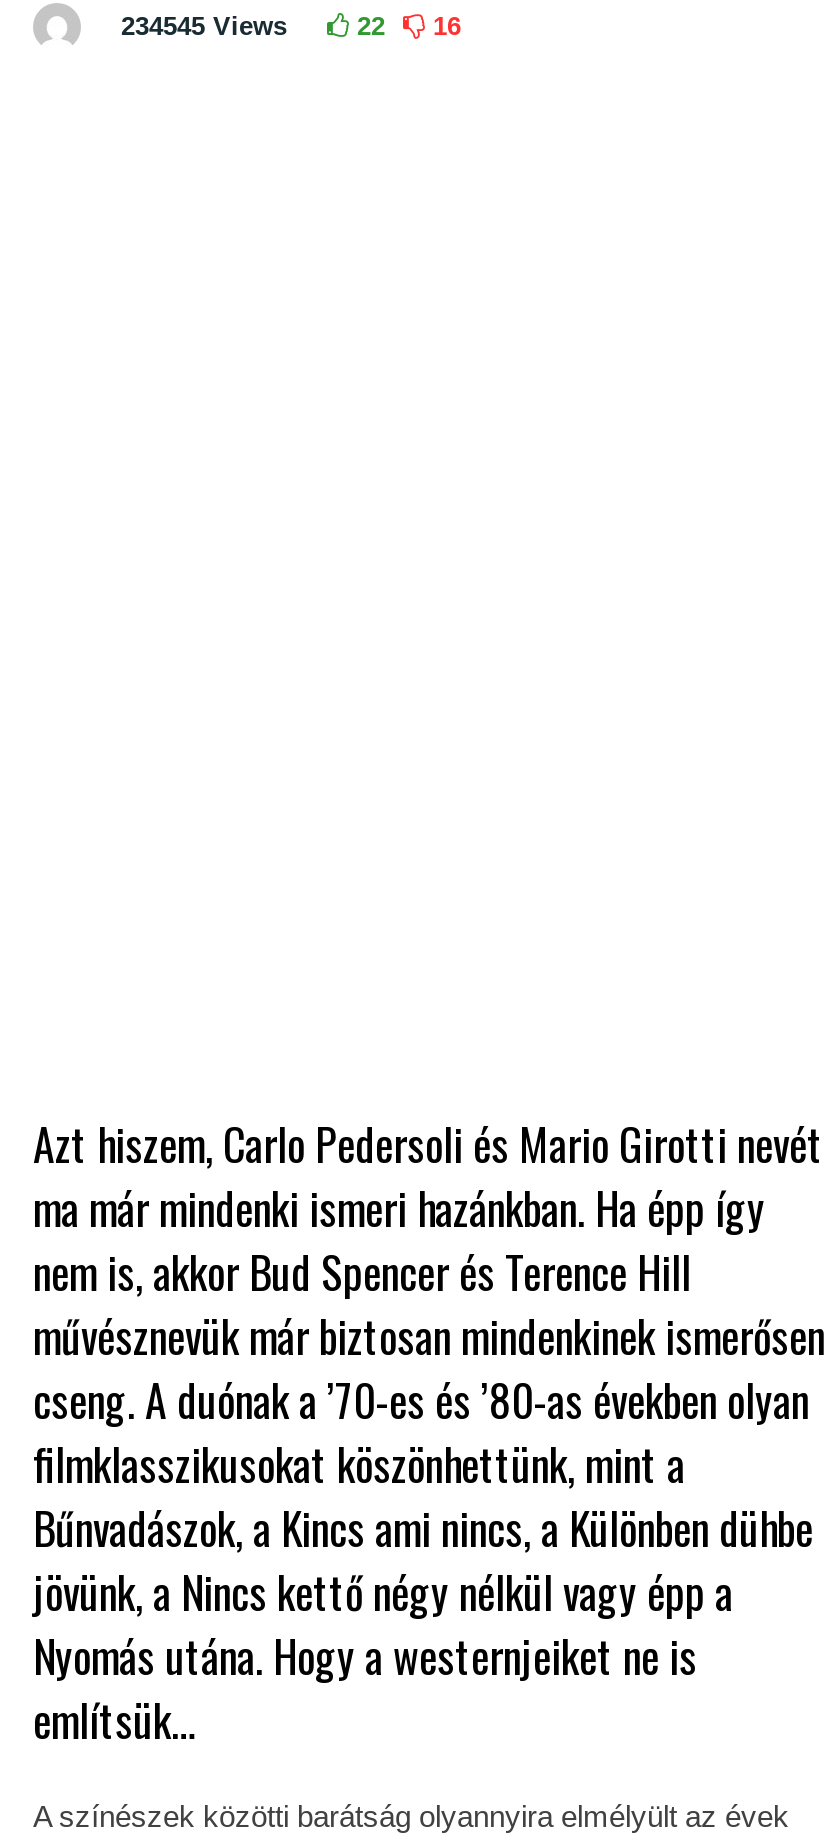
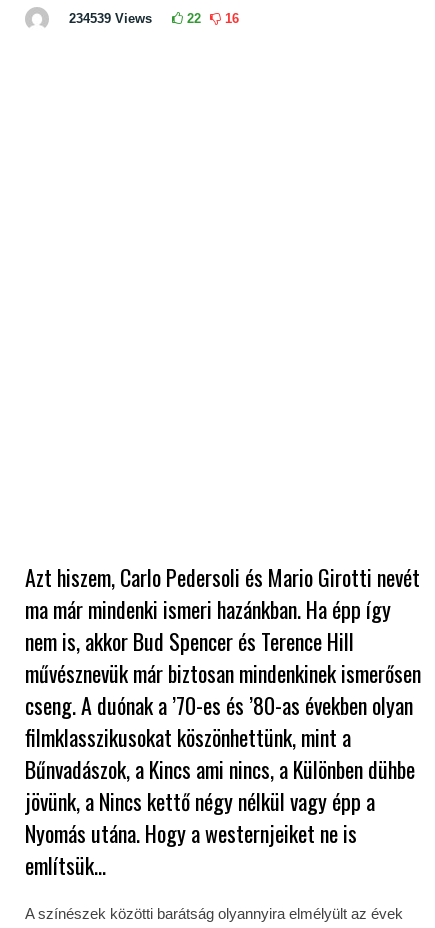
[121,11,287,41] 234545 Views -> [69,11,152,26] 234539 Views

